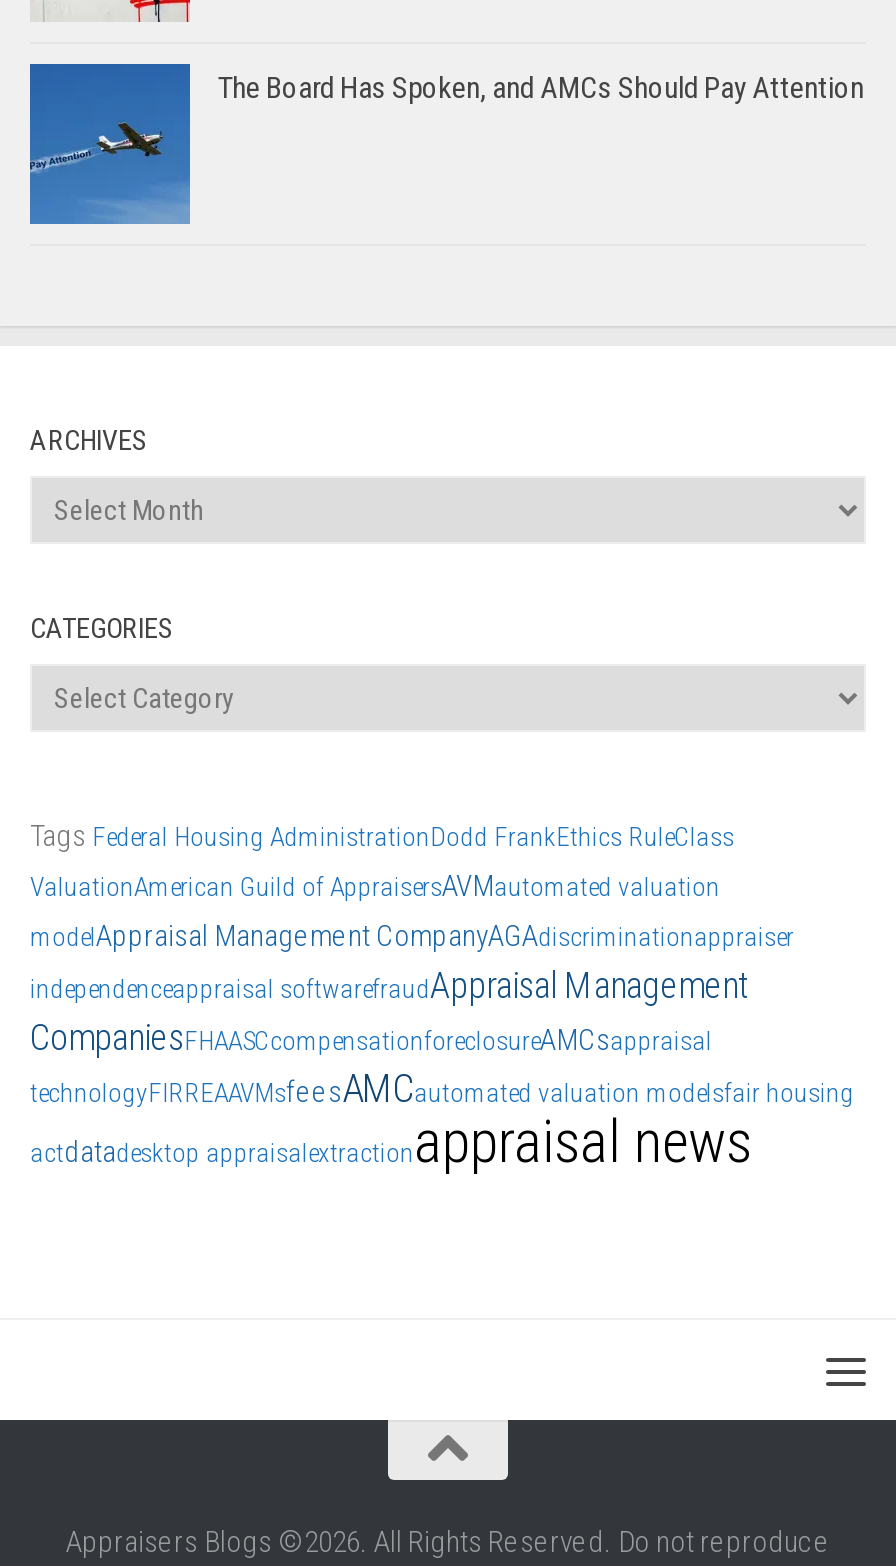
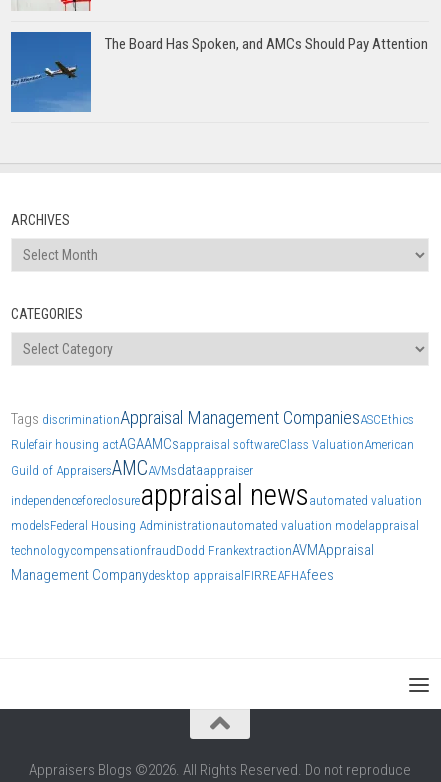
[30,819,854,1177] Tags Federal Housing AdministrationDodd FrankEthics RuleClass | ValuationAmerican Guild of AppraisersAVMautomated valuation | modelAppraisal Management CompanyAGAdiscriminationappraiser | independenceappraisal softwarefraudAppraisal Management | CompaniesFHAASCcompensationforeclosureAMCsappraisal | technologyFIRREAAVMsfeesAMCautomated valuation modelsfair housing | actdatadesktop appraisalextractionappraisal news -> [11,407,422,584] Tags discriminationAppraisal Management CompaniesASCEthics | Rulefair housing actAGAAMCsappraisal softwareClass ValuationAmerican | Guild of AppraisersAMCAVMsdataappraiser | independenceforeclosureappraisal newsautomated valuation | modelsFederal Housing Administrationautomated valuation modelappraisal | technologycompensationfraudDodd FrankextractionAVMAppraisal | Management Companydesktop appraisalFIRREAFHAfees

